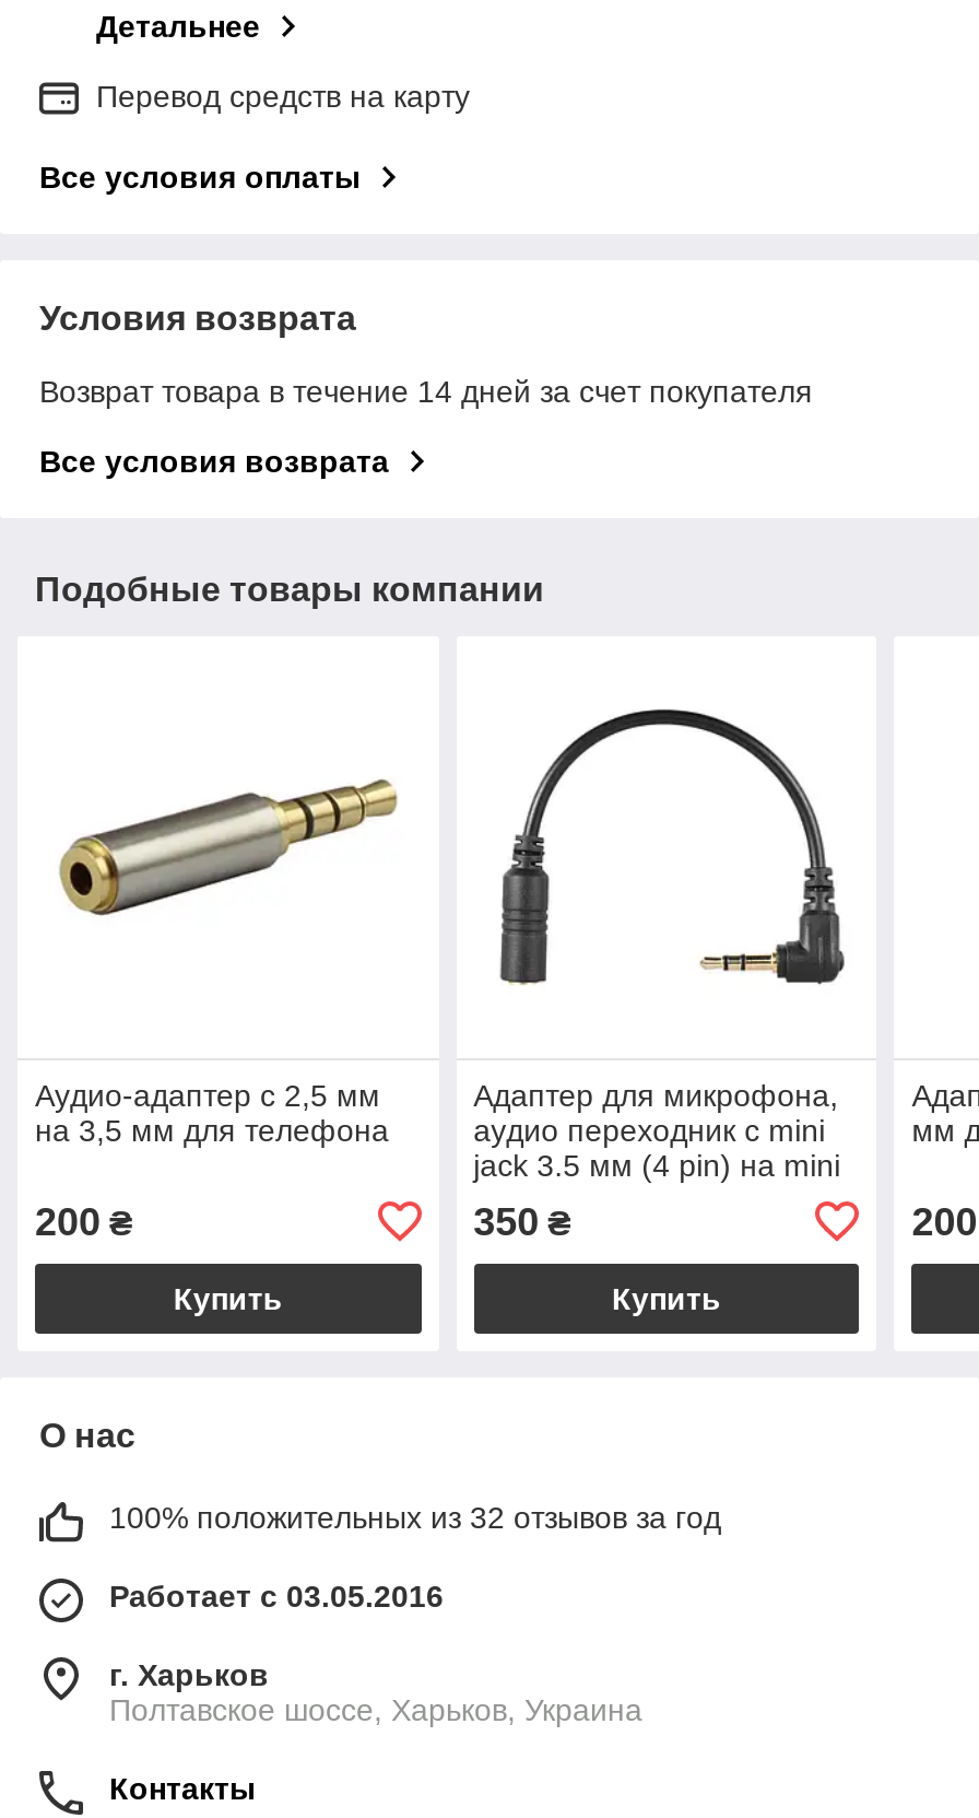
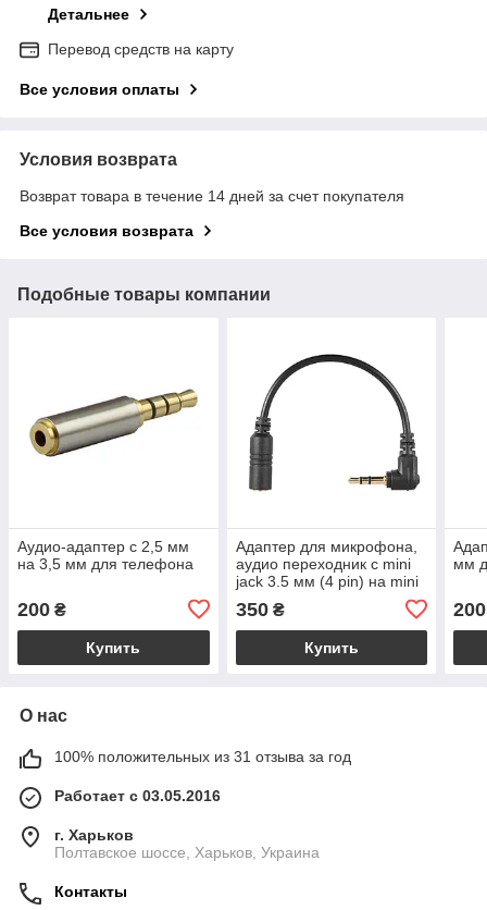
[109,1499,721,1534] 100% положительных из 32 отзывов за год -> [54,748,351,765] 100% положительных из 31 отзыва за год

